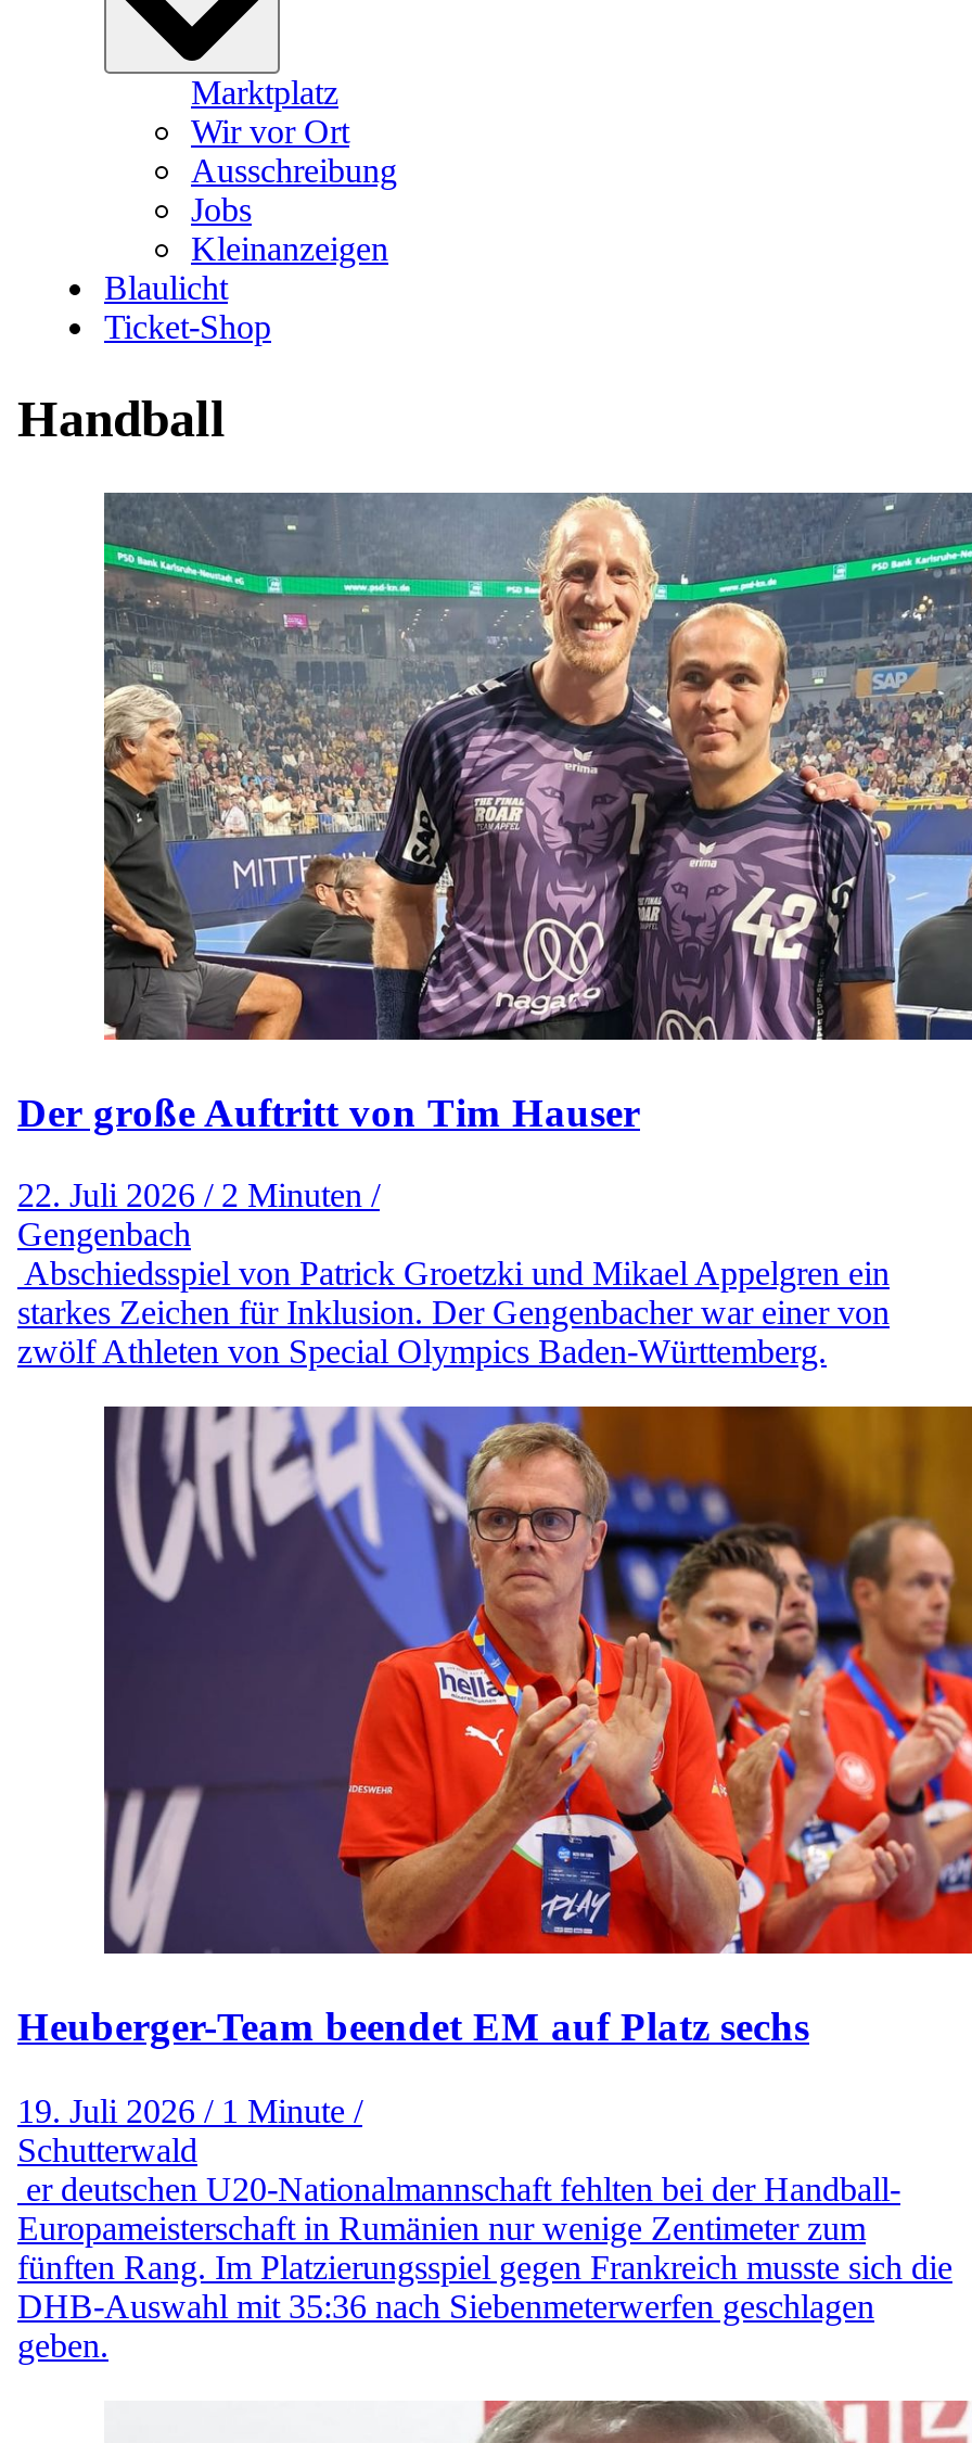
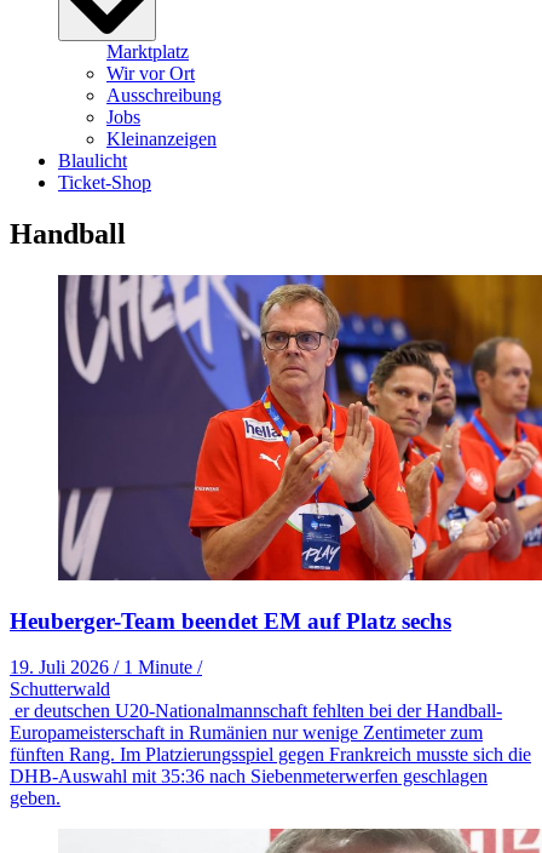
[17,491,965,1371] [image] | Der große Auftritt von Tim Hauser | 22. Juli 2026 / 2 Minuten / | Gengenbach | Abschiedsspiel von Patrick Groetzki und Mikael Appelgren ein | starkes Zeichen für Inklusion. Der Gengenbacher war einer von | zwölf Athleten von Special Olympics Baden-Württemberg. -> none

